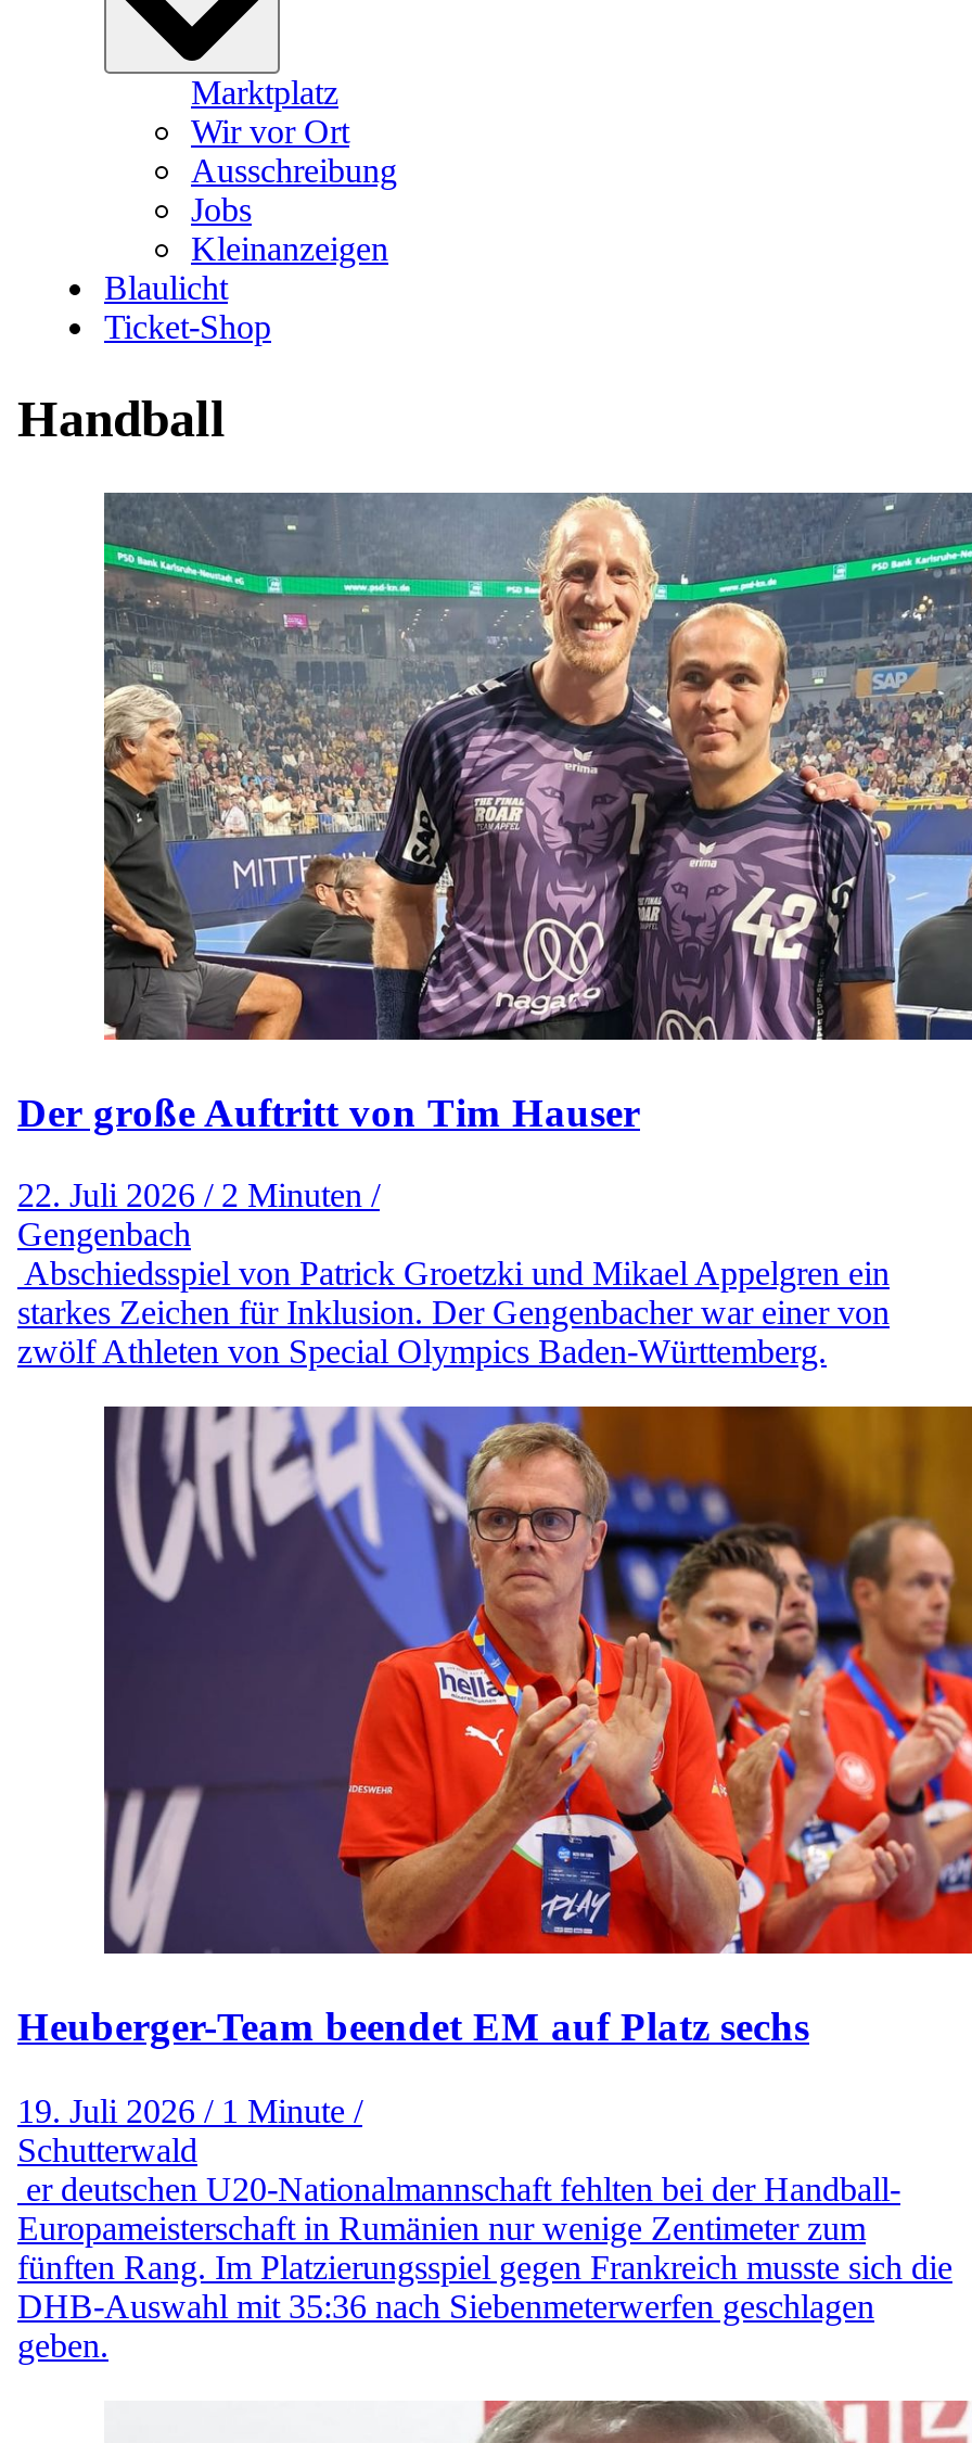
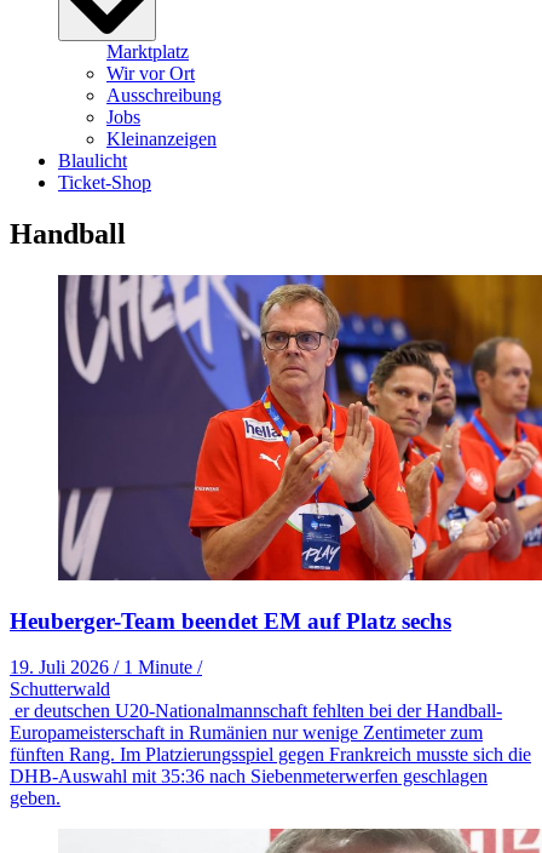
[17,491,965,1371] [image] | Der große Auftritt von Tim Hauser | 22. Juli 2026 / 2 Minuten / | Gengenbach | Abschiedsspiel von Patrick Groetzki und Mikael Appelgren ein | starkes Zeichen für Inklusion. Der Gengenbacher war einer von | zwölf Athleten von Special Olympics Baden-Württemberg. -> none

